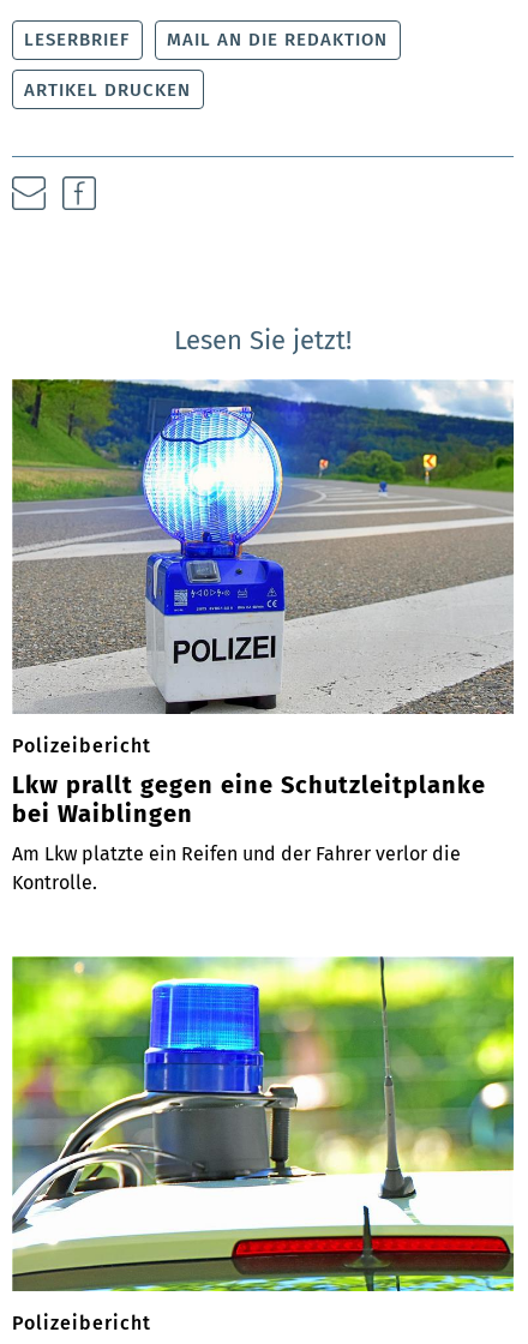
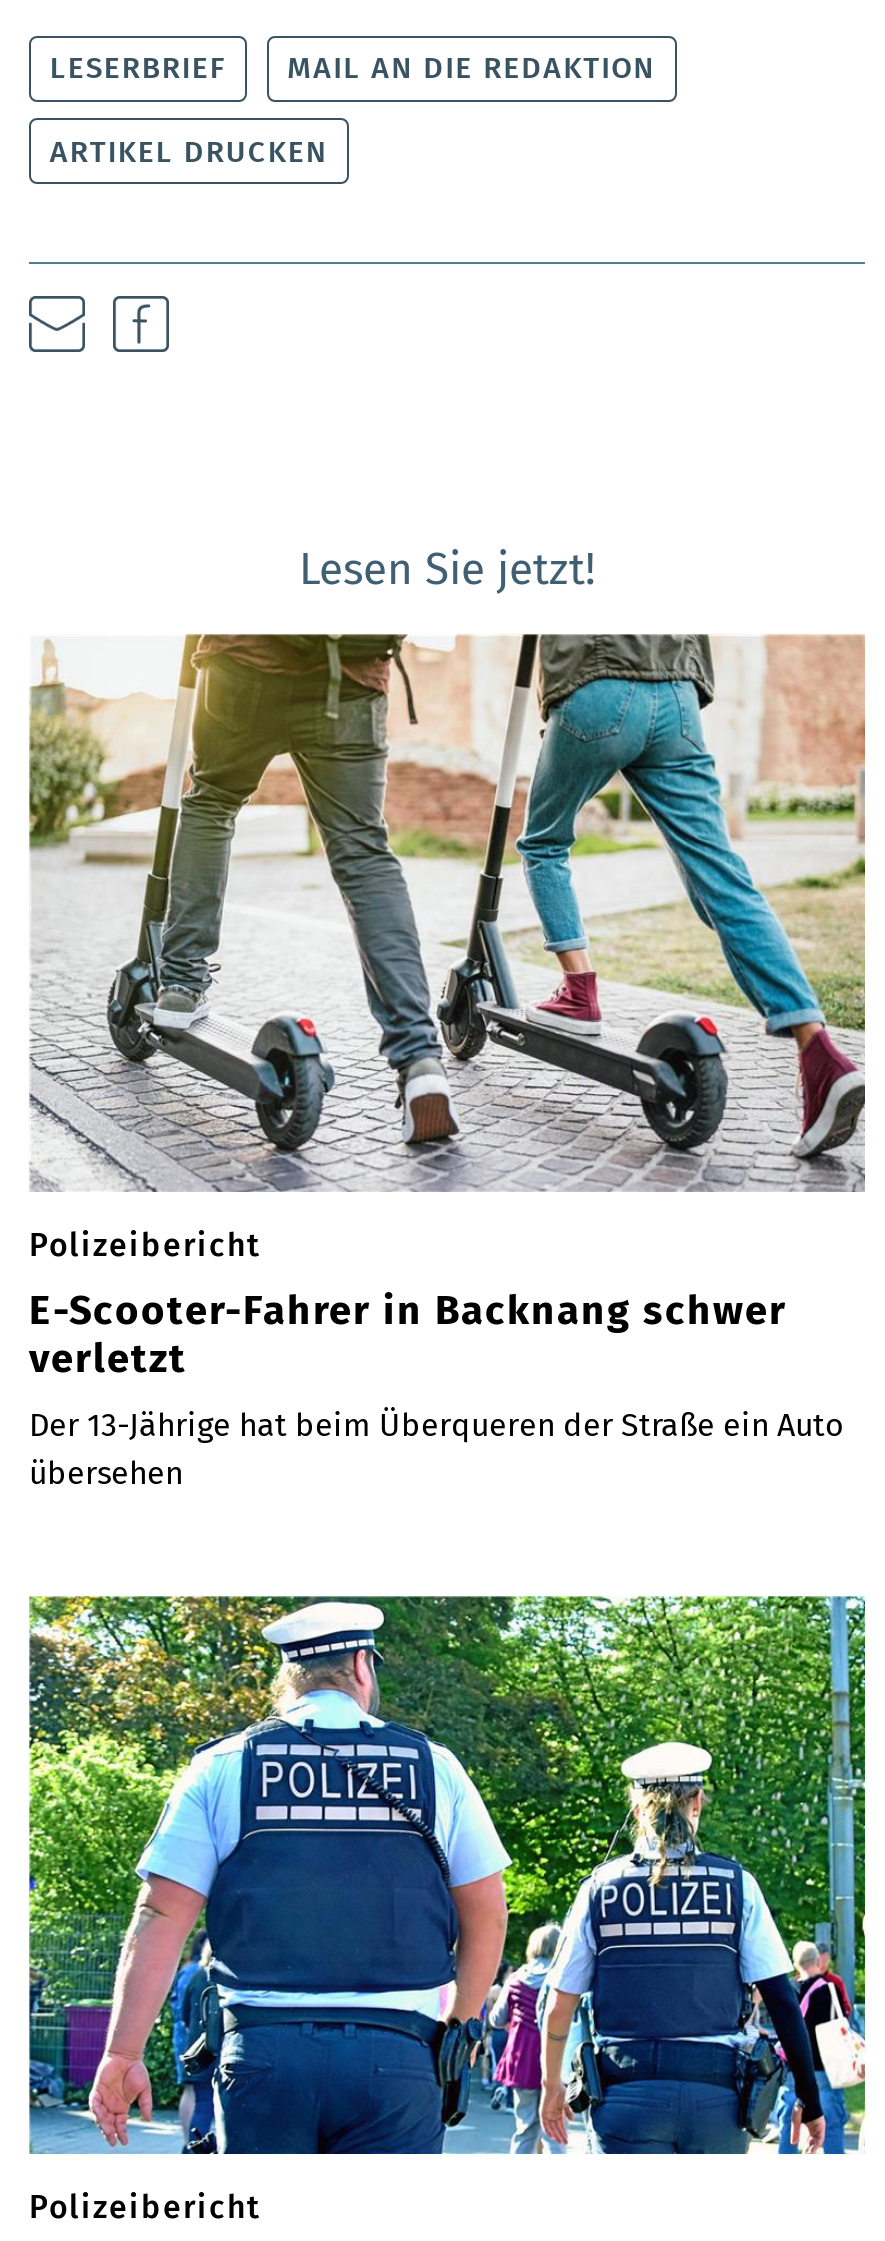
[11,378,515,715] [image] -> [29,632,867,1192] [image]
[12,771,486,828] Lkw prallt gegen eine Schutzleitplanke | bei Waiblingen -> [29,1286,787,1382] E-Scooter-Fahrer in Backnang schwer | verletzt
[12,843,461,894] Am Lkw platzte ein Reifen und der Fahrer verlor die | Kontrolle. -> [29,1406,843,1492] Der 13-Jährige hat beim Überqueren der Straße ein Auto | übersehen
[11,956,515,1292] [image] -> [27,1594,867,2156] [image]

